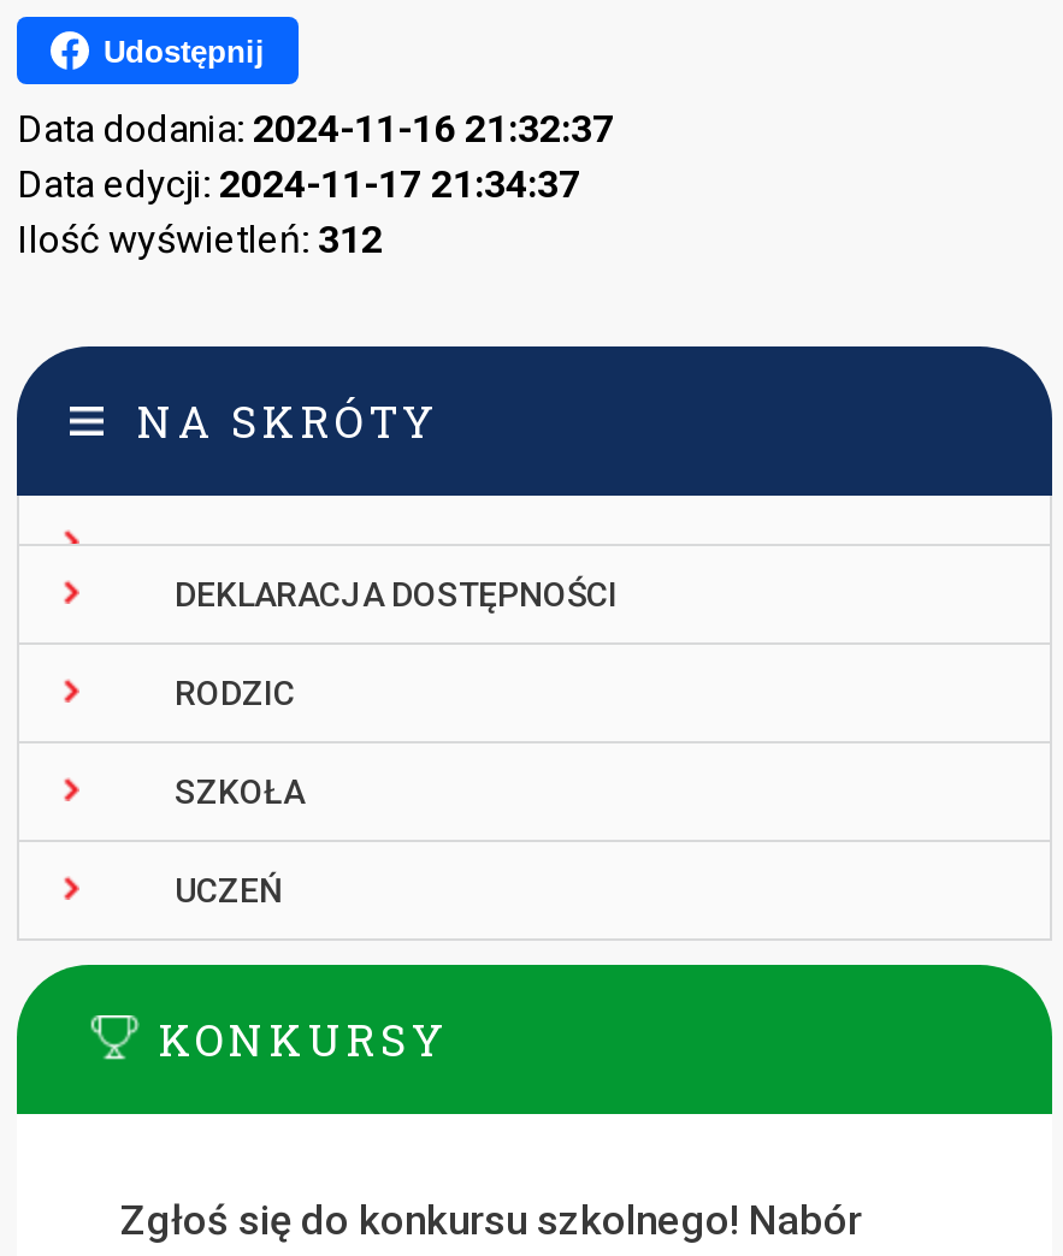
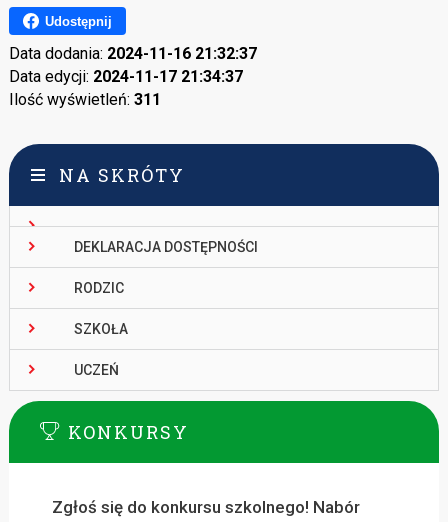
[17,218,383,263] Ilość wyświetleń: 312 -> [9,90,161,109] Ilość wyświetleń: 311

